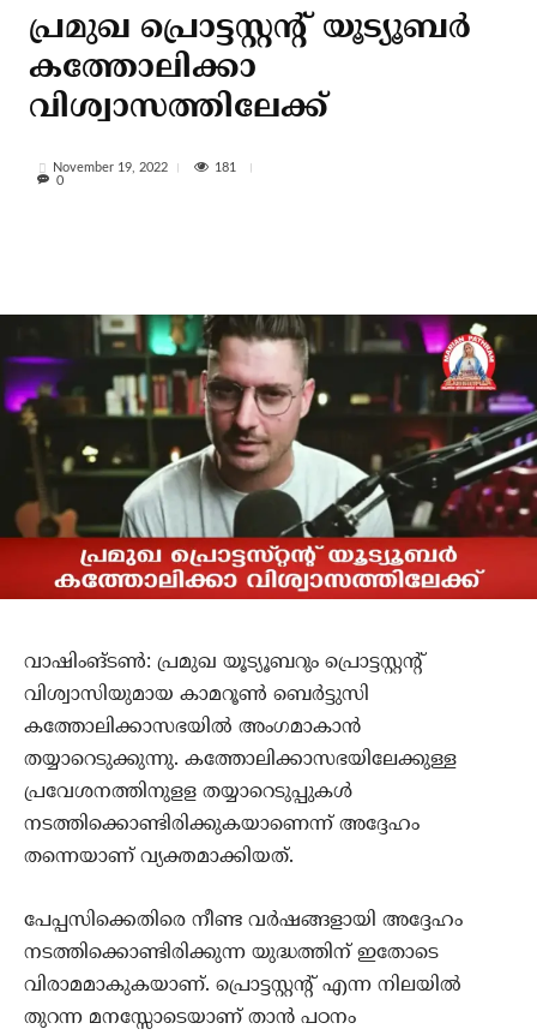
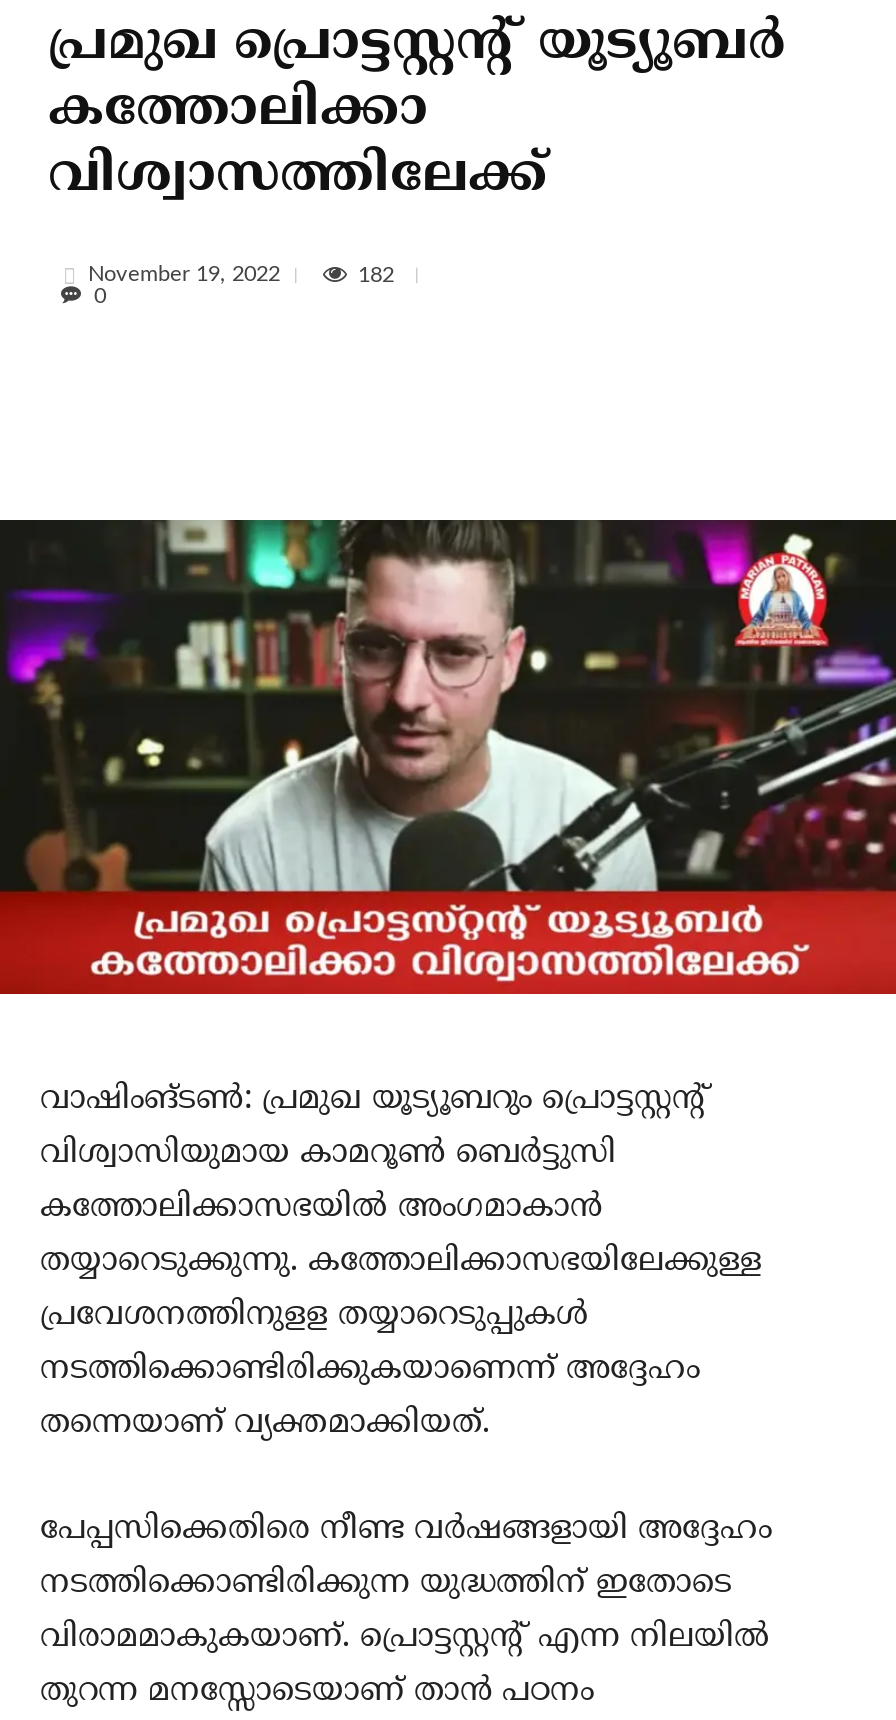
[215,160,236,174] 181 -> [358,263,394,285] 182

